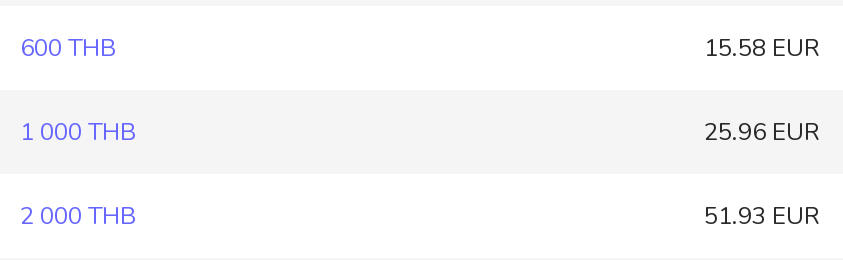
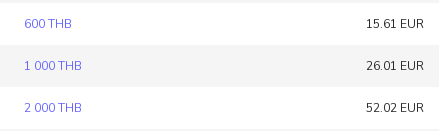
[704,32,820,64] 15.58 EUR -> [366,16,424,32] 15.61 EUR
[704,116,820,148] 25.96 EUR -> [366,58,424,74] 26.01 EUR
[704,200,820,232] 51.93 EUR -> [366,100,424,116] 52.02 EUR

